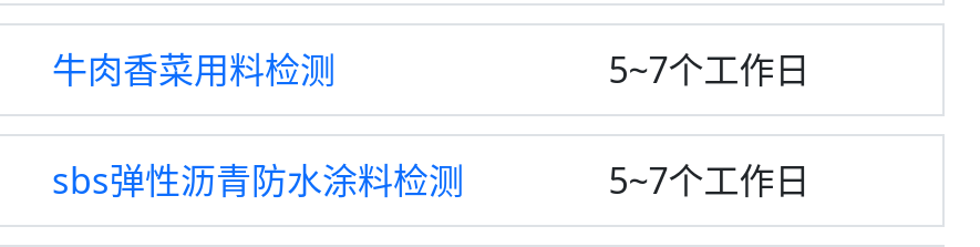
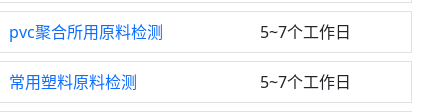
[52,46,336,95] 牛肉香菜用料检测 -> [9,21,163,43] pvc聚合所用原料检测
[52,157,464,205] sbs弹性沥青防水涂料检测 -> [9,71,137,93] 常用塑料原料检测

